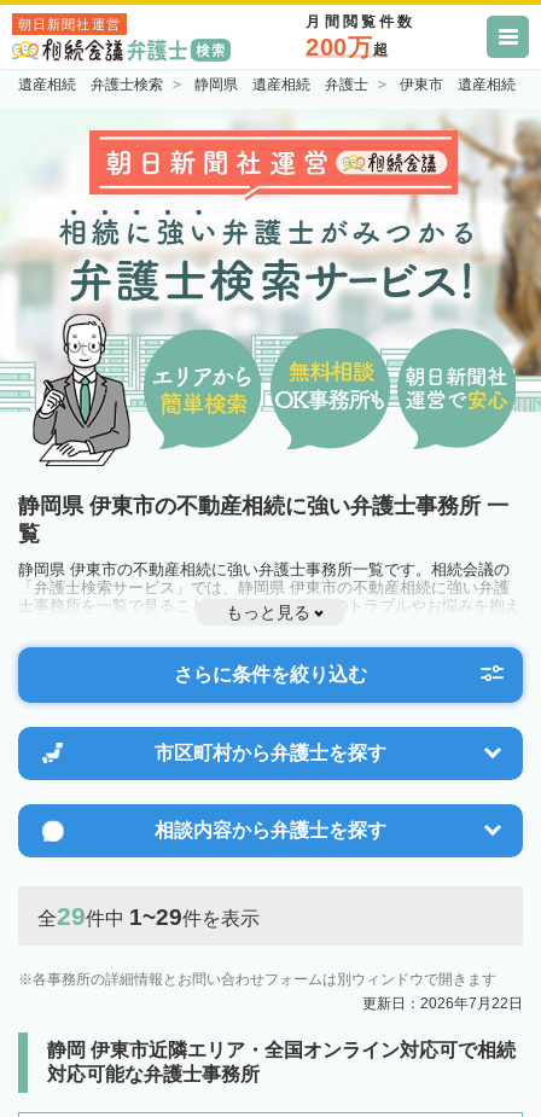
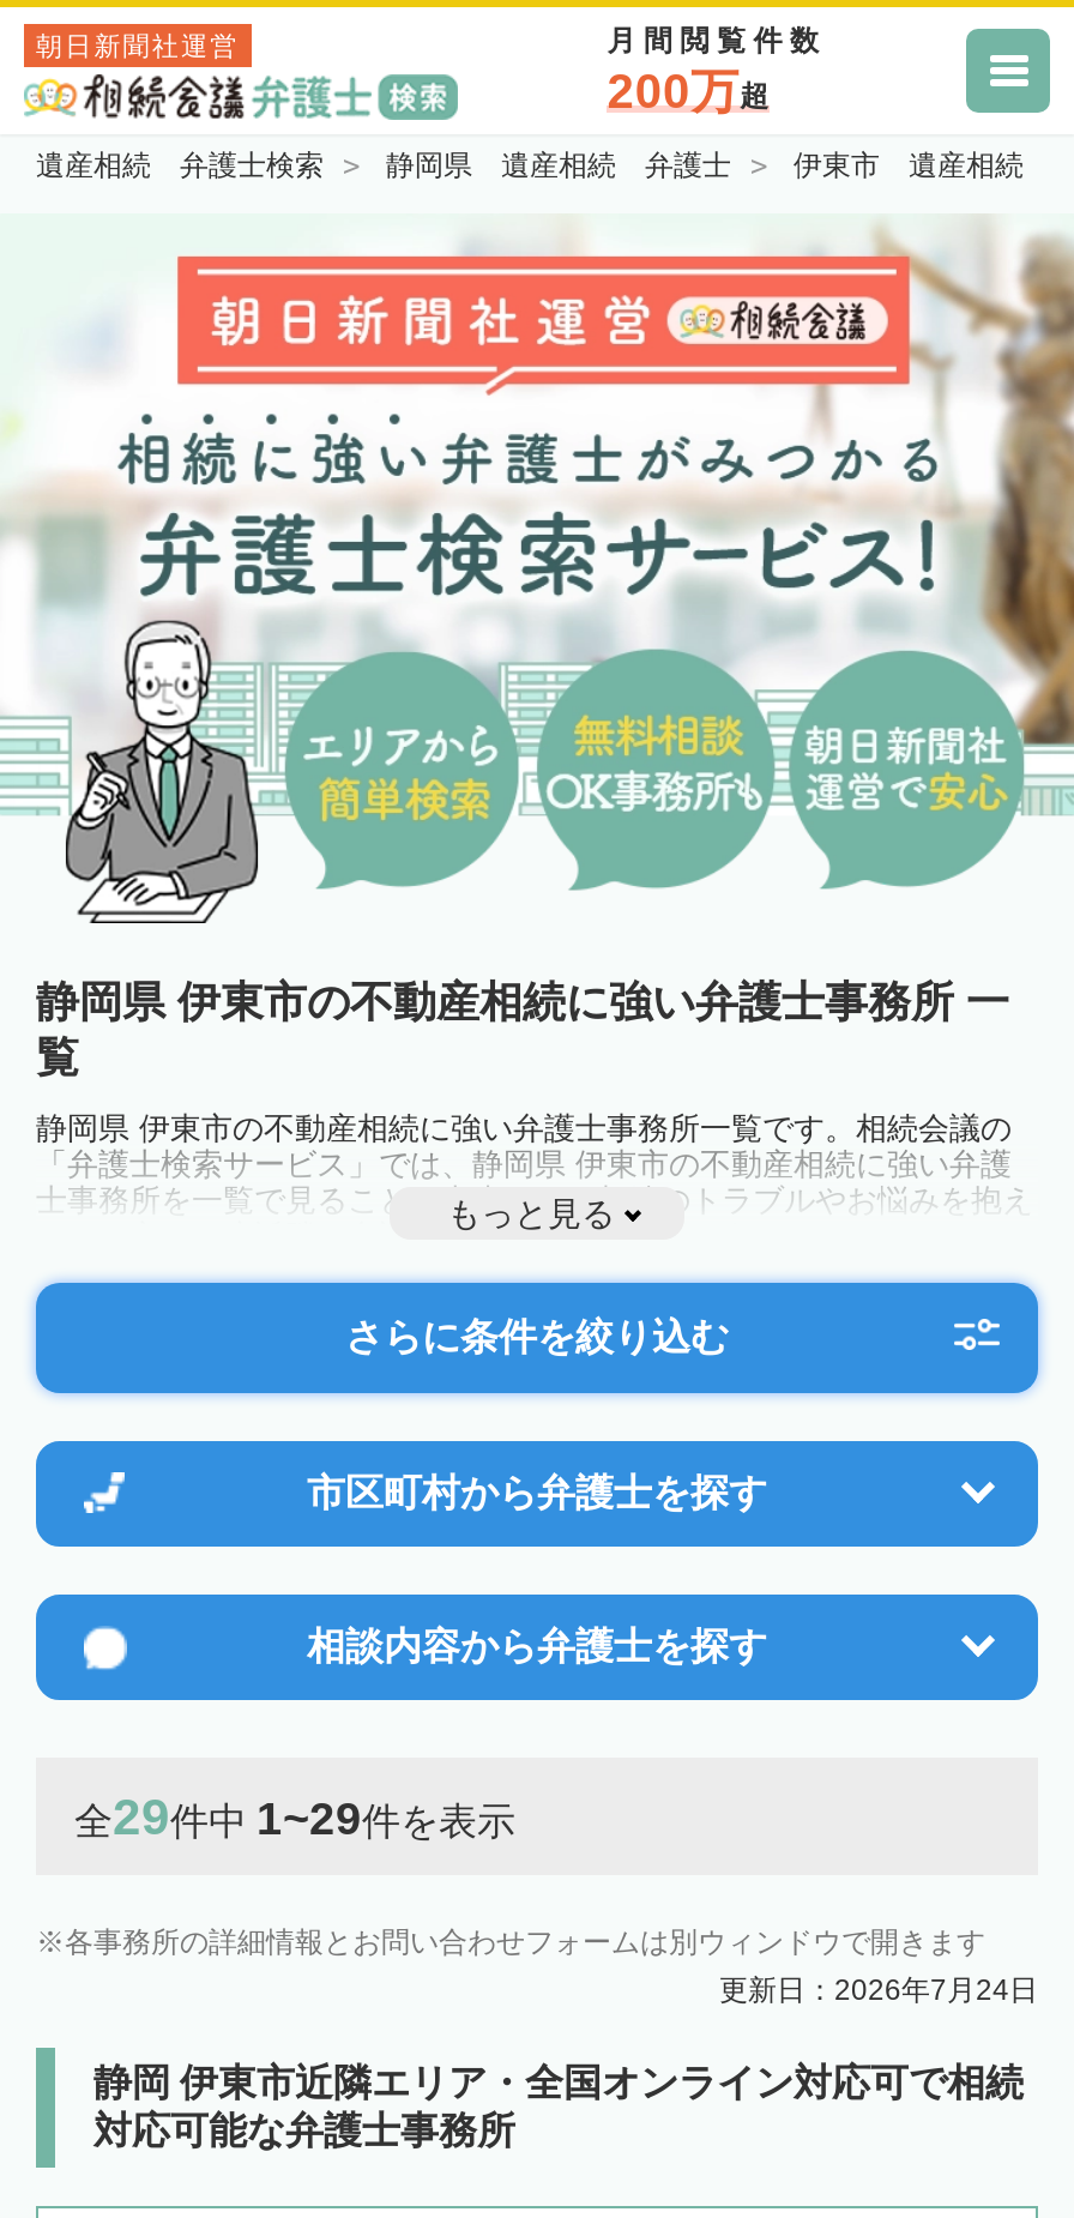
[362,995,523,1012] 更新日：2026年7月22日 -> [719,1974,1038,2007] 更新日：2026年7月24日

